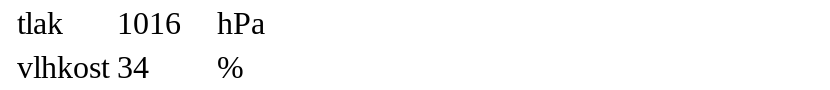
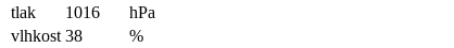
[17,50,149,84] vlhkost 34 -> [11,27,83,45] vlhkost 38

